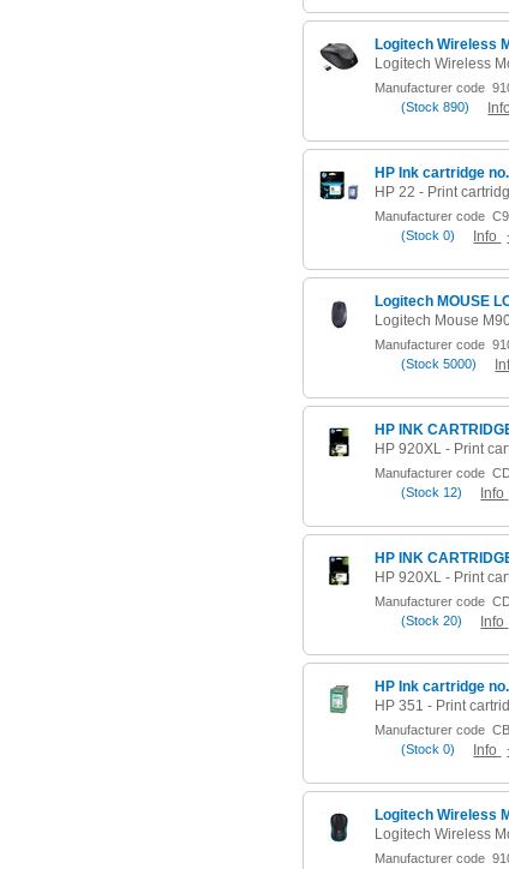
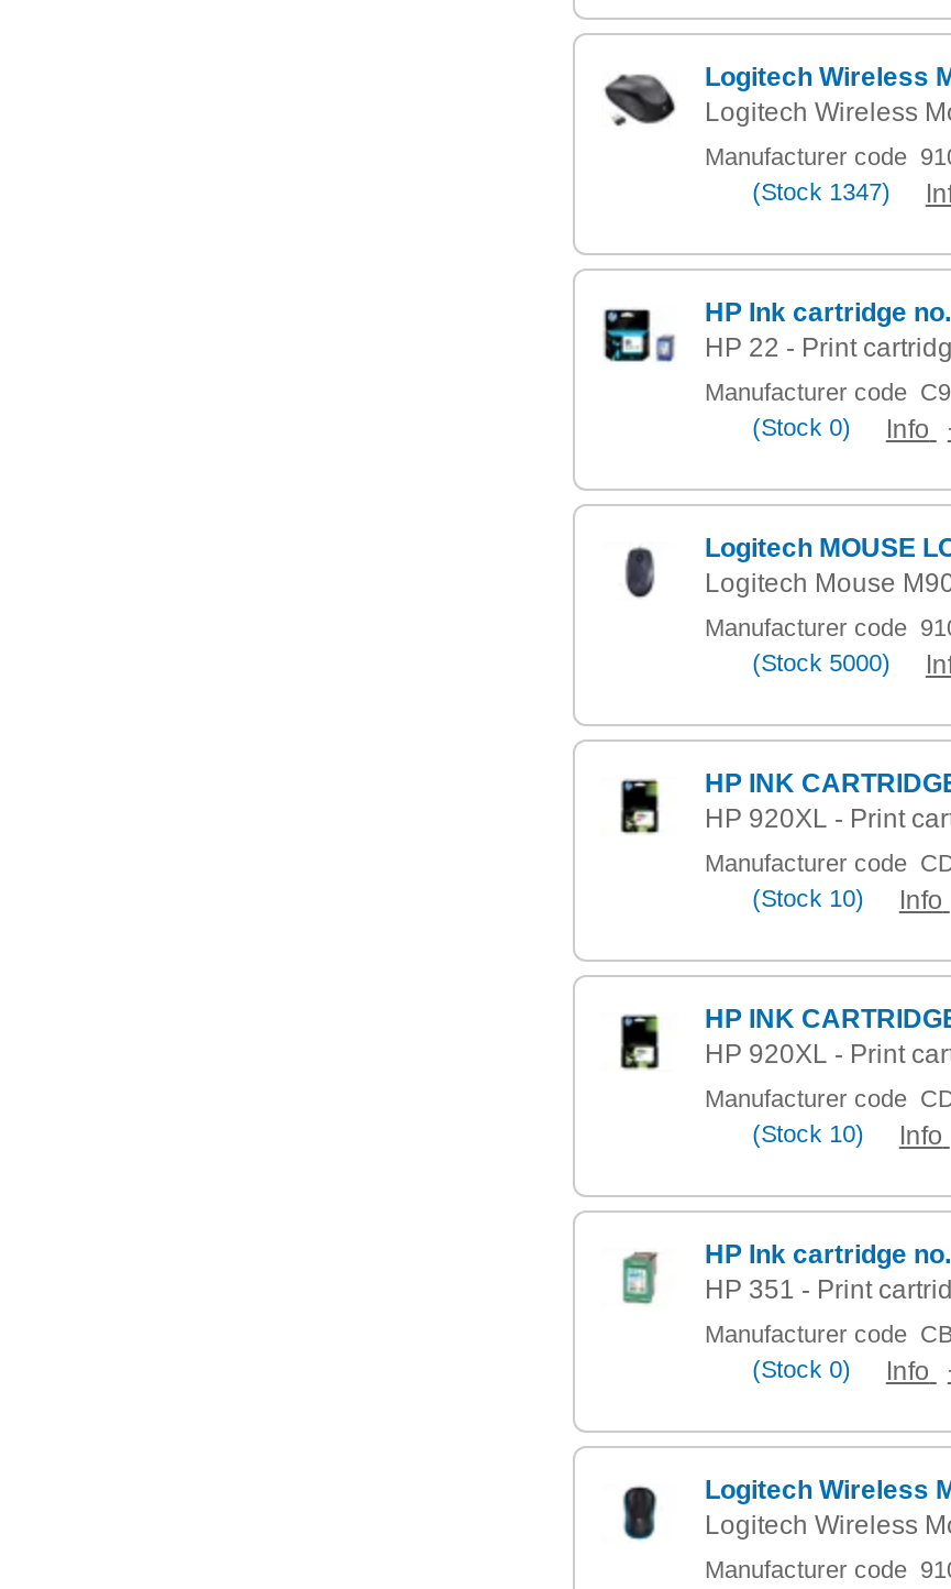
[400,100,469,114] (Stock 890) -> [752,178,891,205] (Stock 1347)
[400,485,505,502] (Stock 12) Info -> [752,885,943,916] (Stock 10) Info
[400,613,505,630] (Stock 20) Info -> [752,1120,943,1151] (Stock 10) Info

